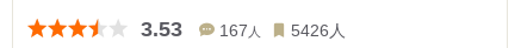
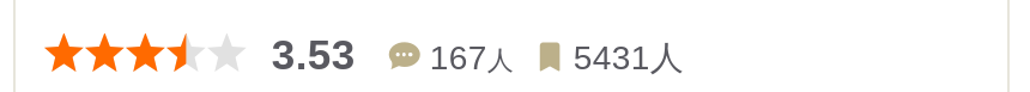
[140,17,346,41] 3.53 167人 5426人 -> [271,30,683,78] 3.53 167人 5431人

